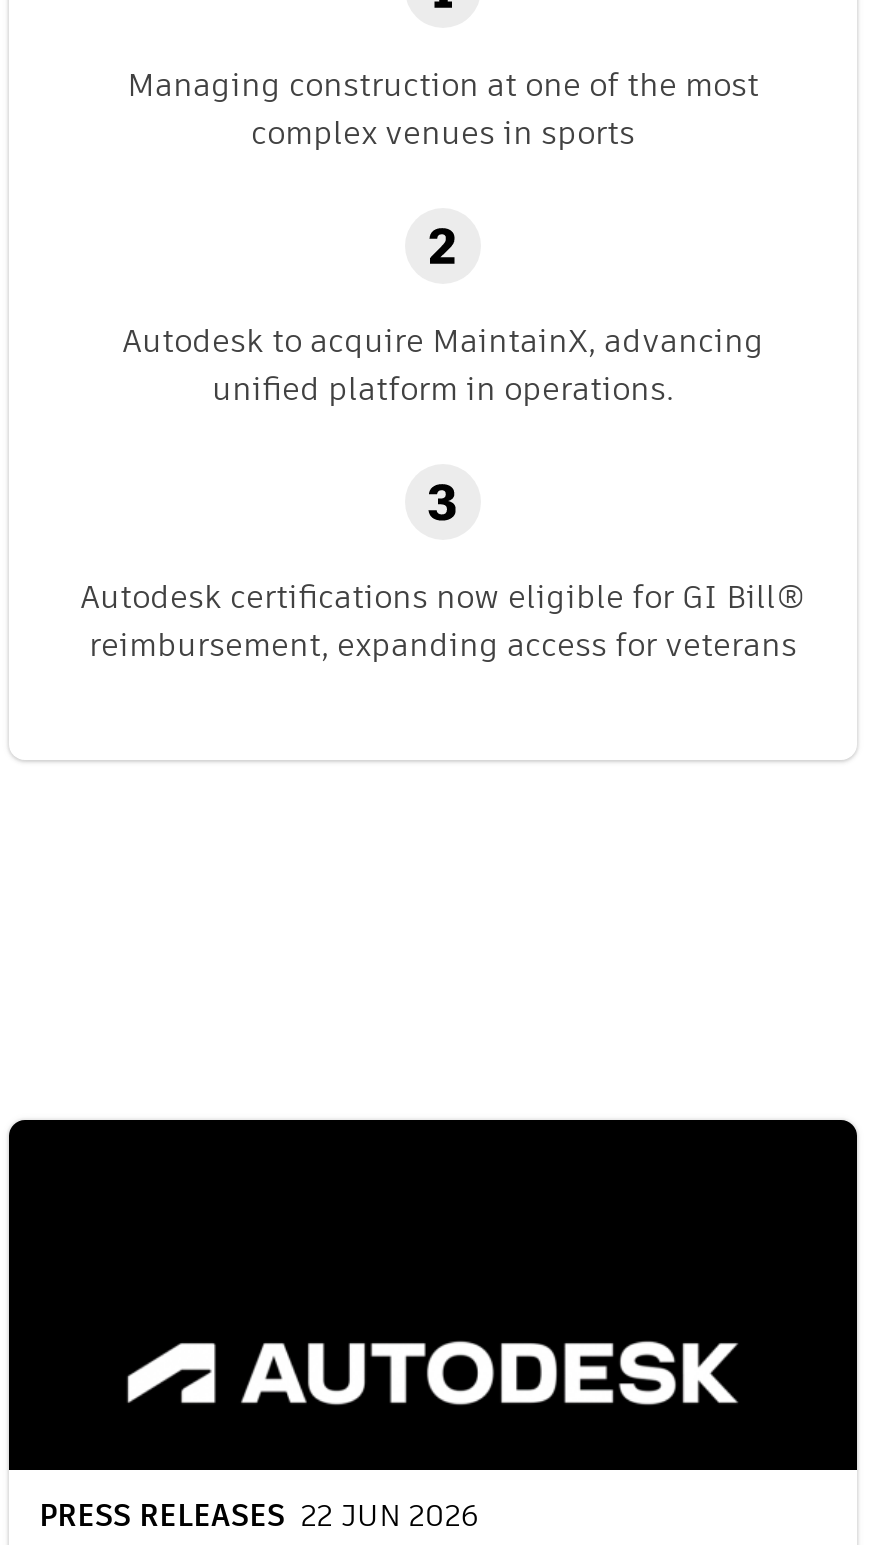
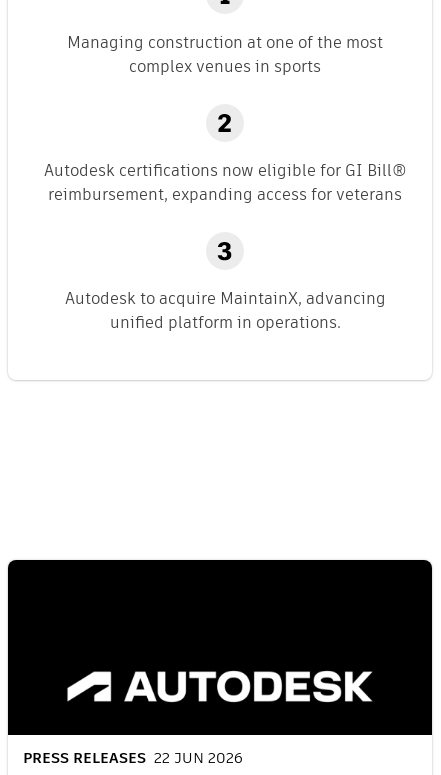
moved [122,318,764,412] -> [64,287,385,334]: Autodesk to acquire MaintainX, advancing | unified platform in operations.
moved [80,574,806,668] -> [43,159,406,206]: Autodesk certifications now eligible for GI Bill® | reimbursement, expanding access for veterans

